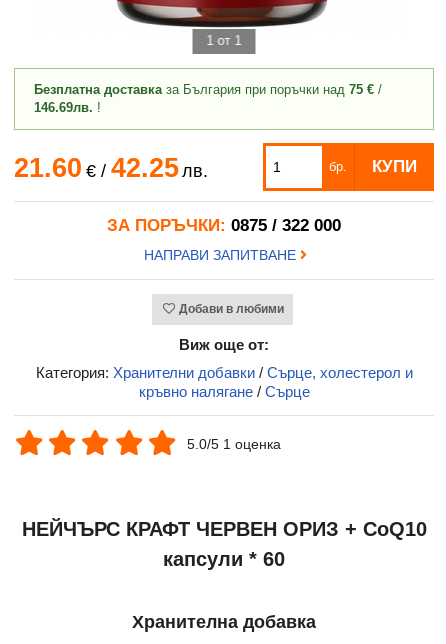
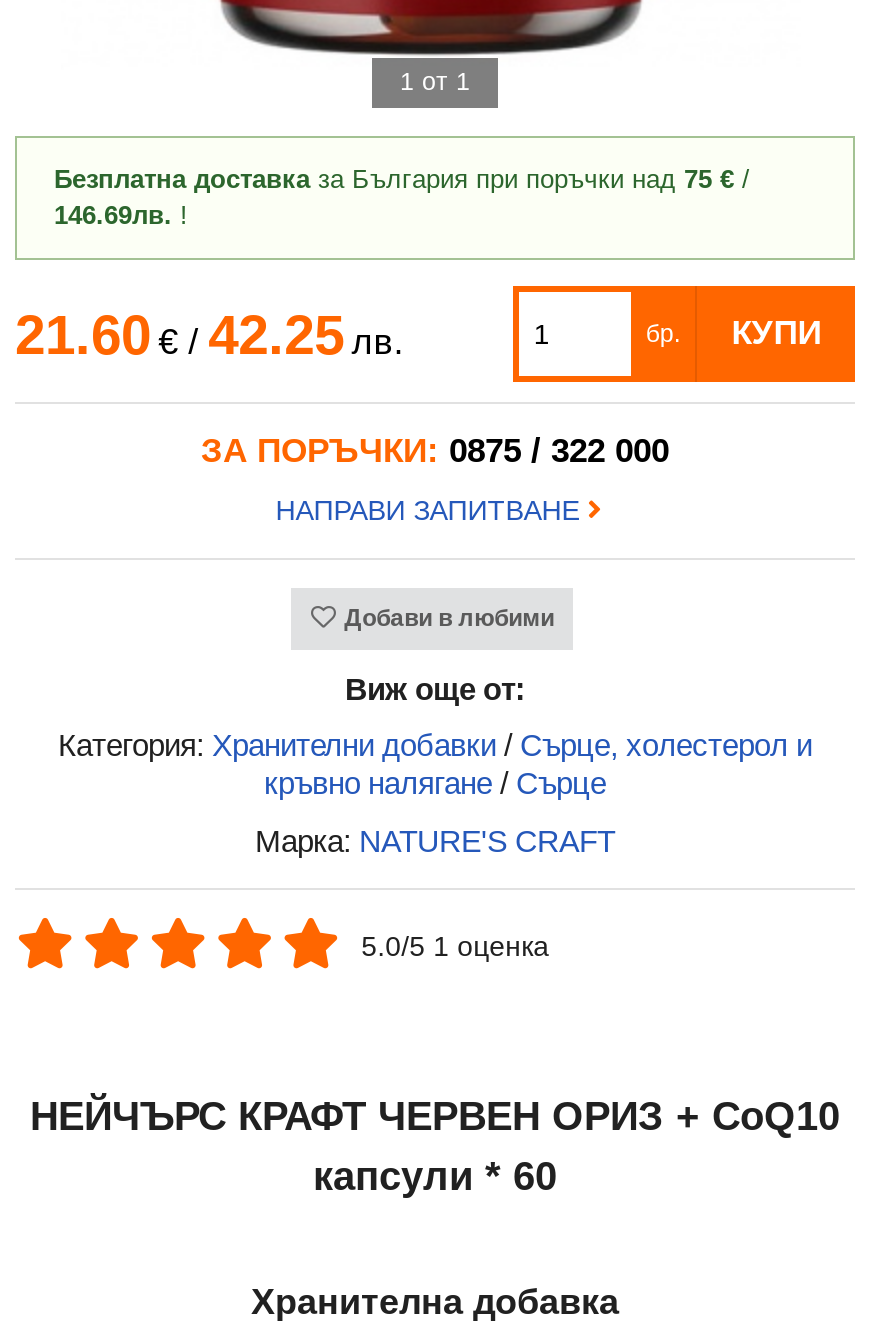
none -> [255,824,615,858] Марка: NATURE'S CRAFT

